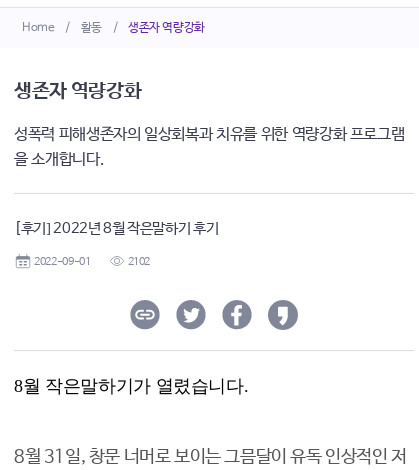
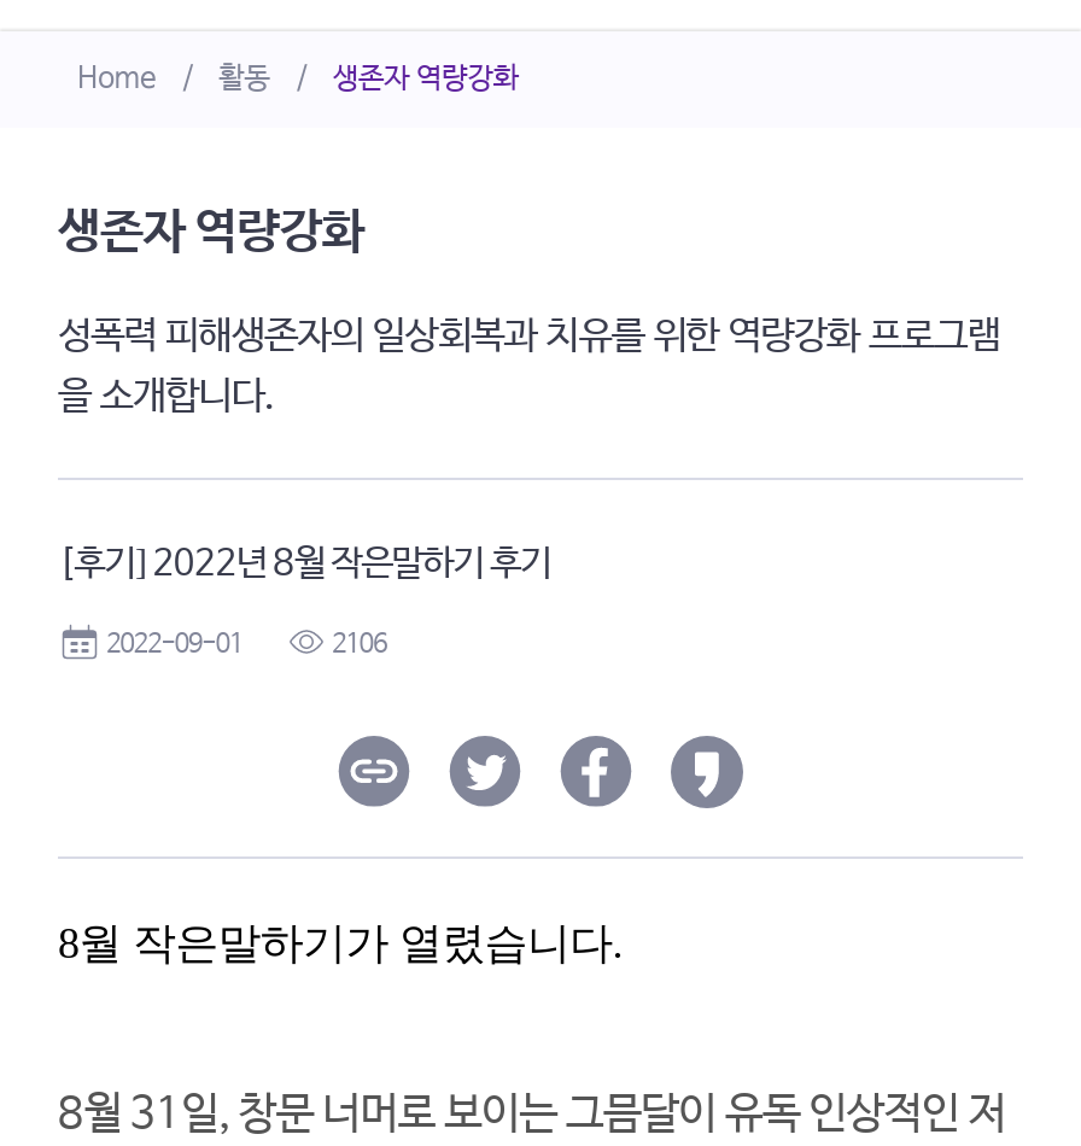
[127,255,150,267] 2102 -> [332,628,386,657] 2106

